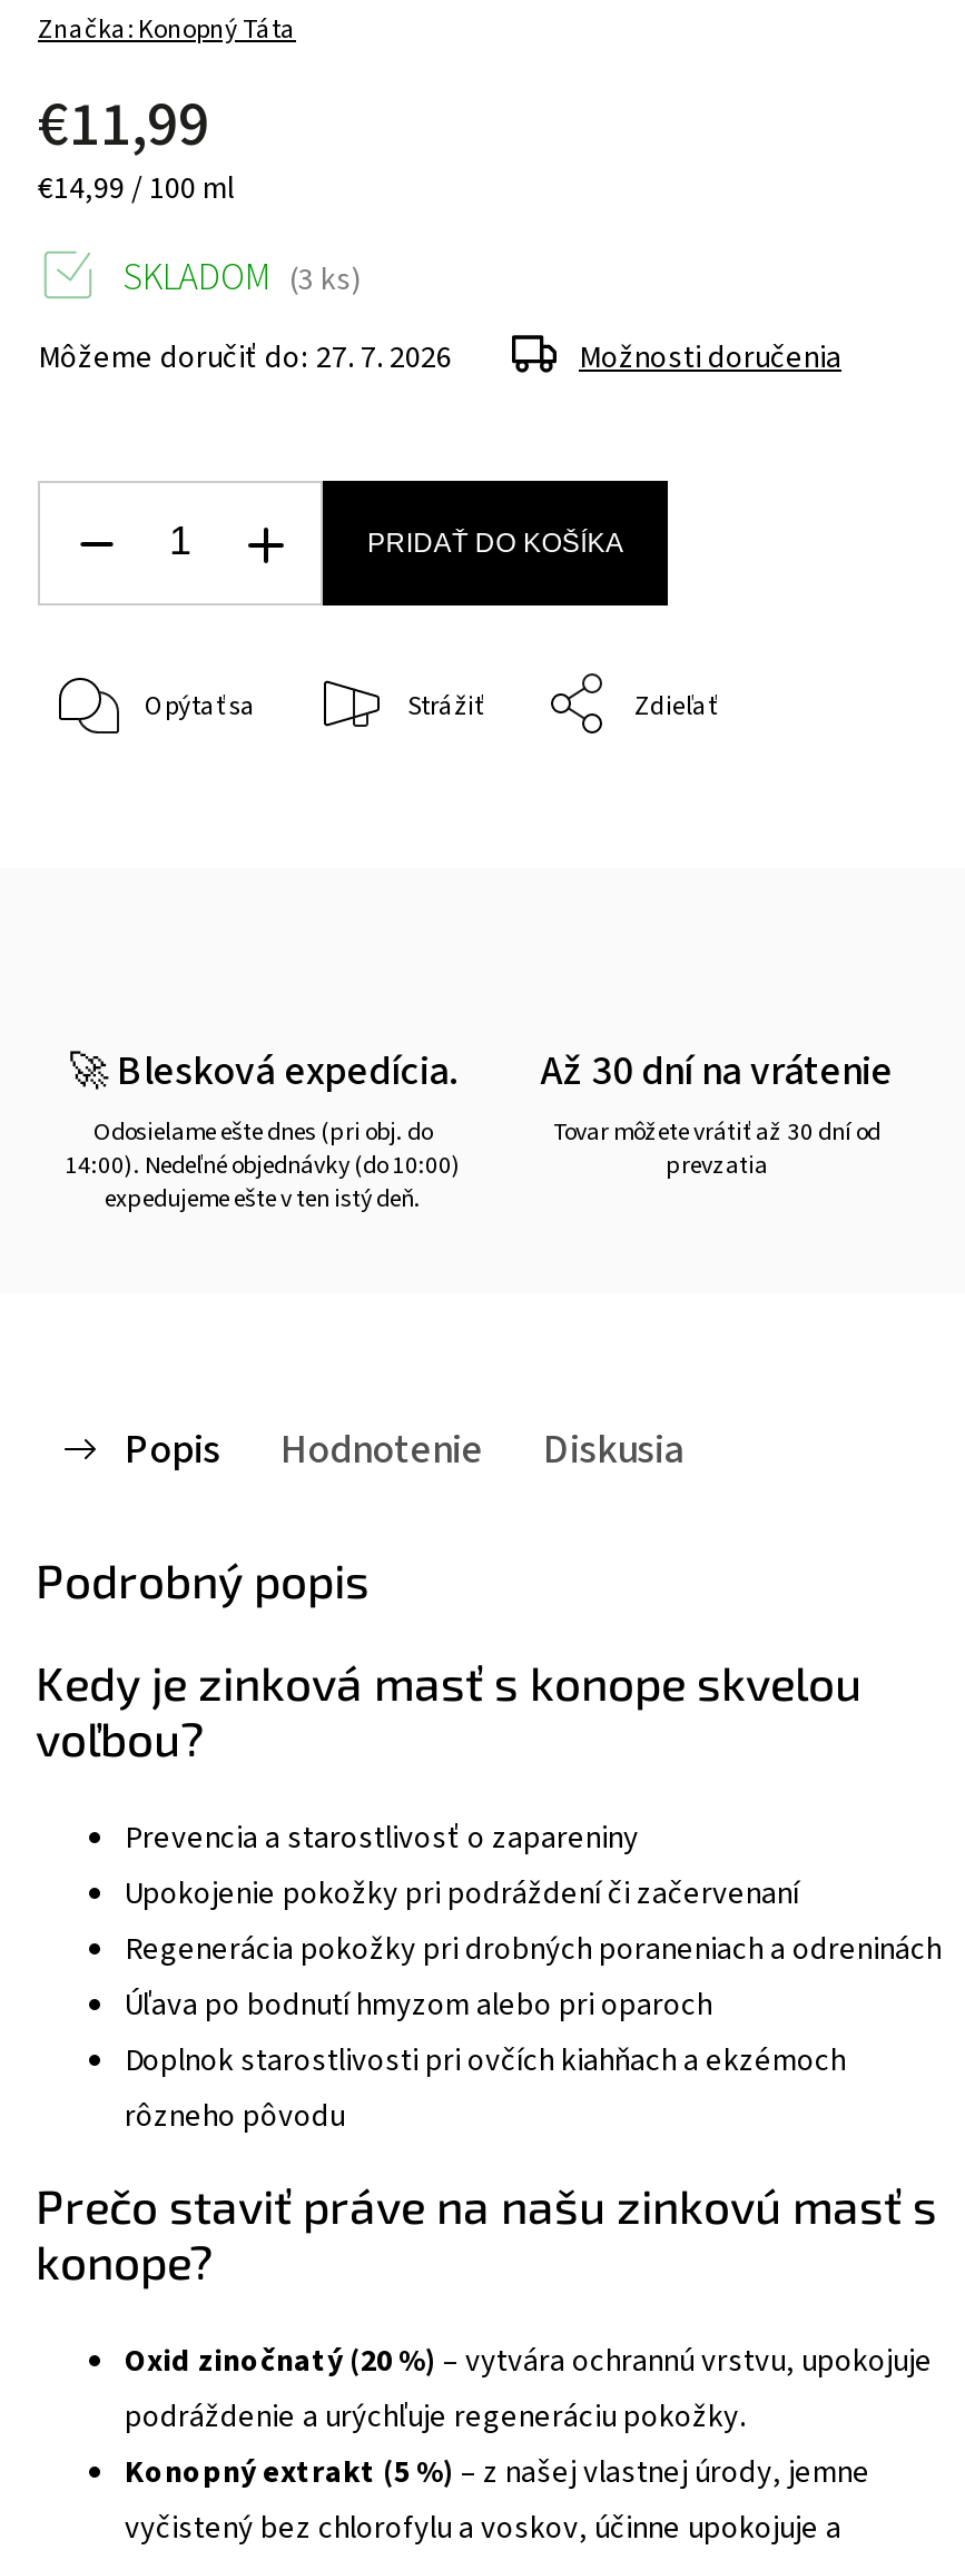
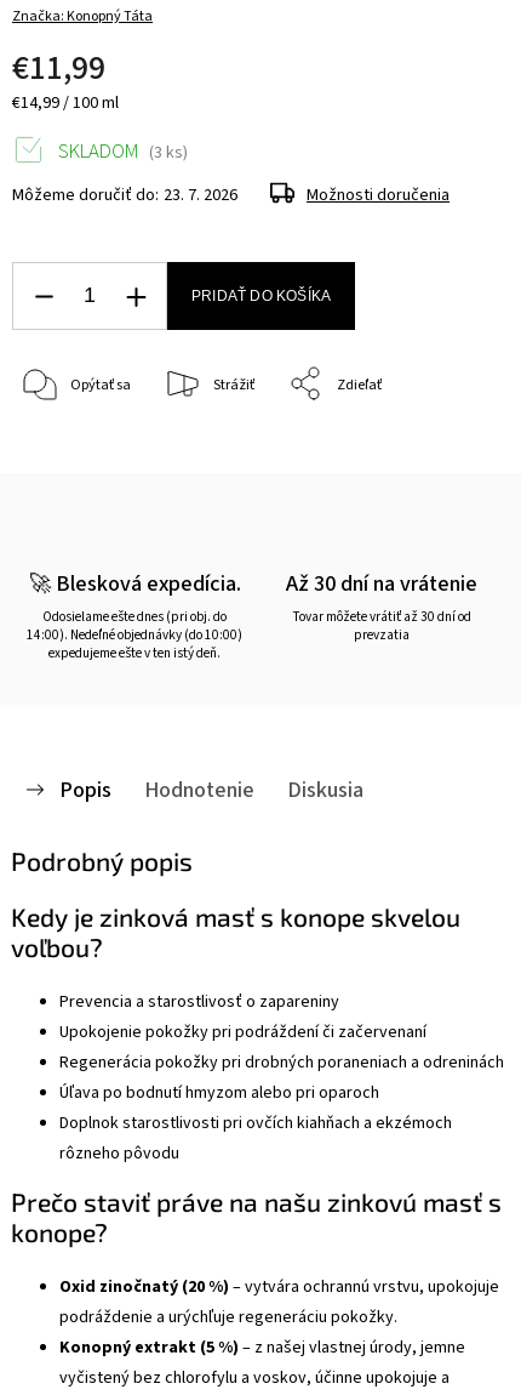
[38,337,452,381] Môžeme doručiť do: 27. 7. 2026 -> [12,184,237,208] Môžeme doručiť do: 23. 7. 2026

